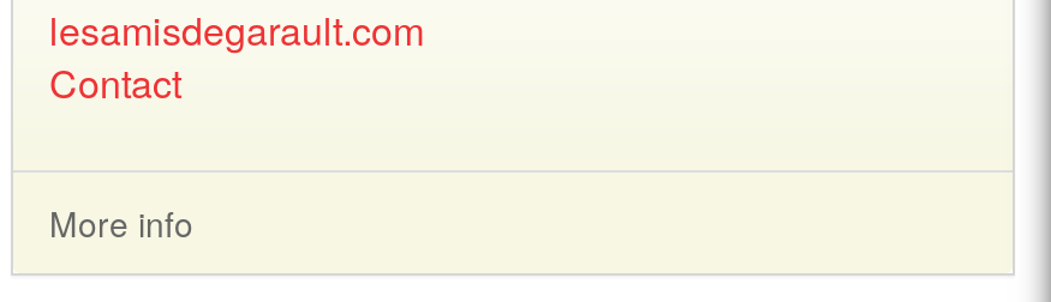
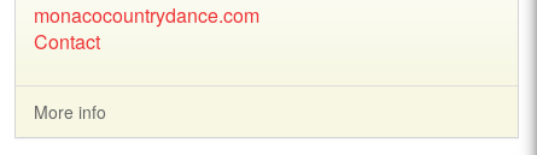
[49,1,424,57] lesamisdegarault.com -> [34,1,259,28] monacocountrydance.com

